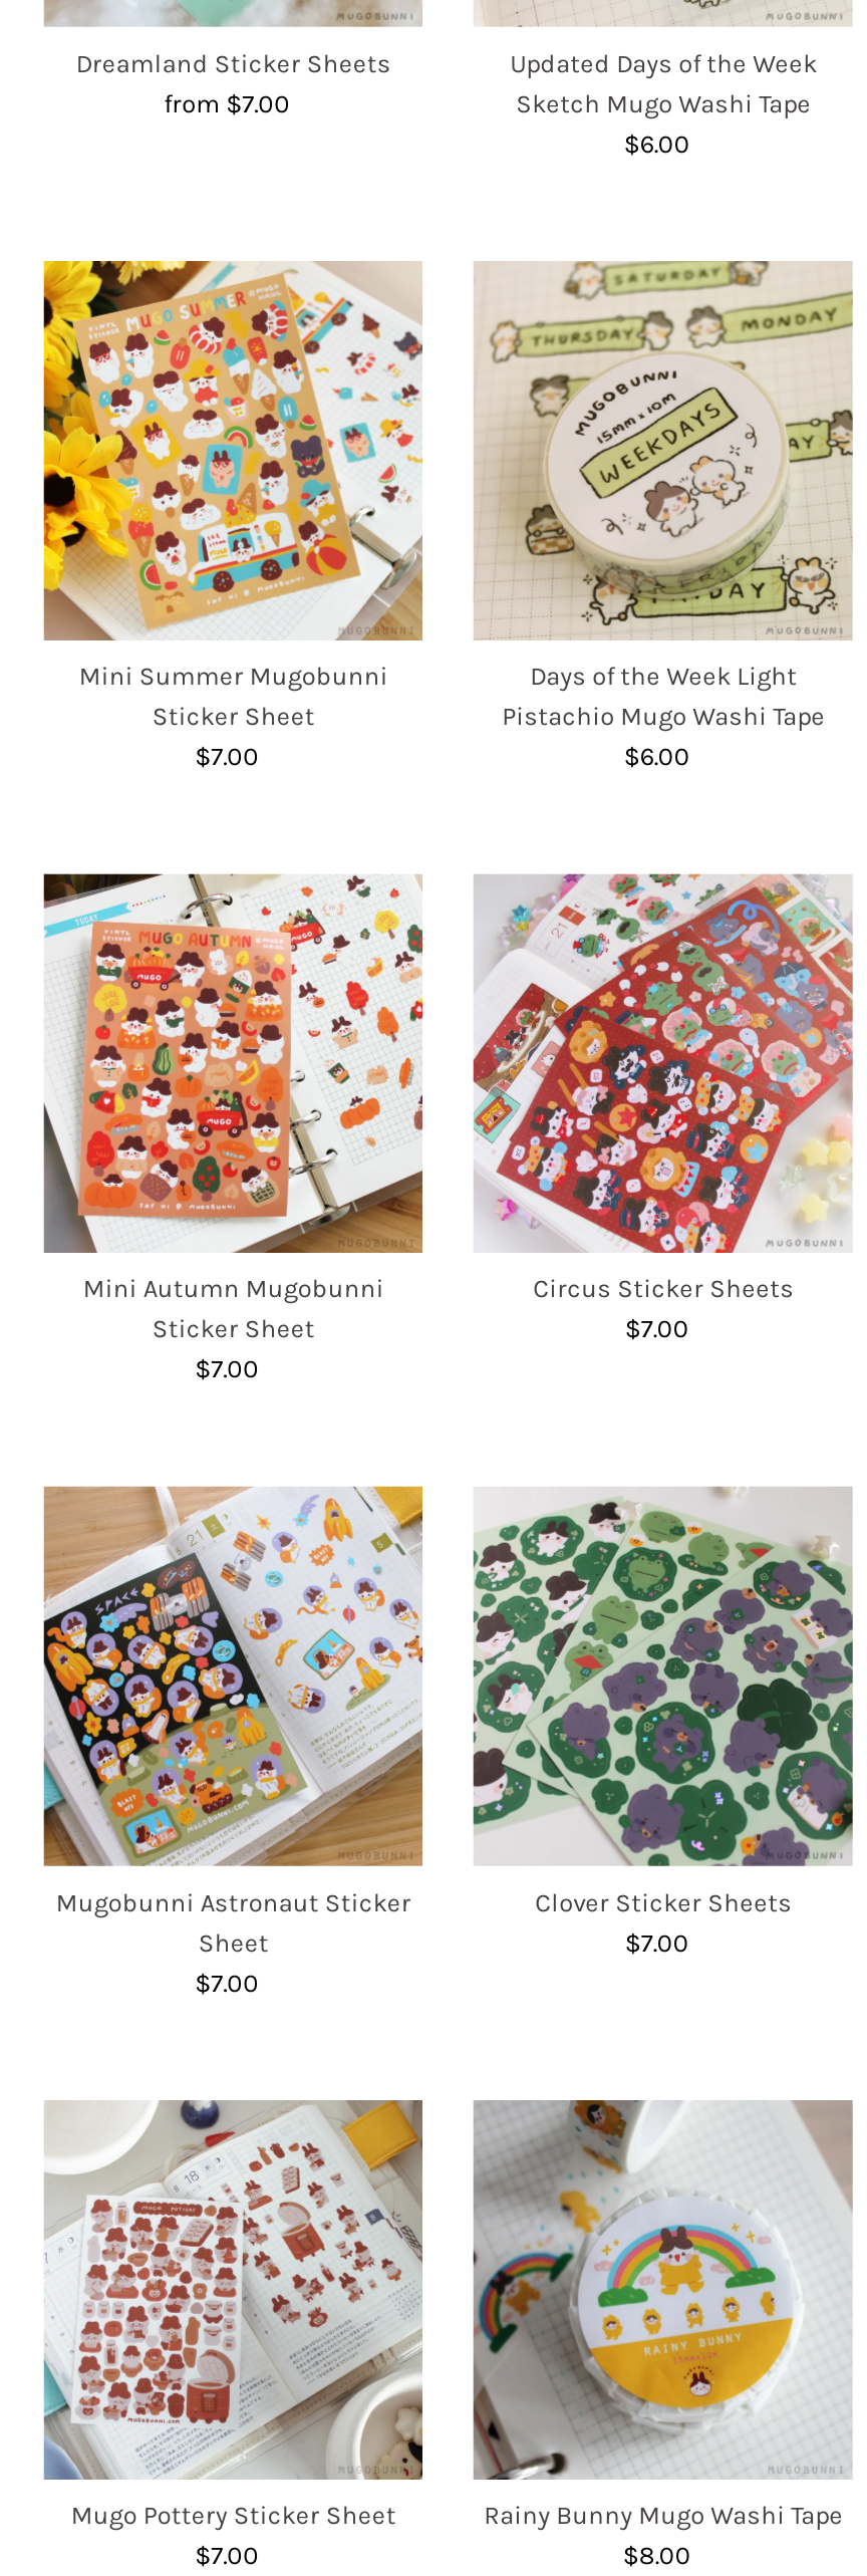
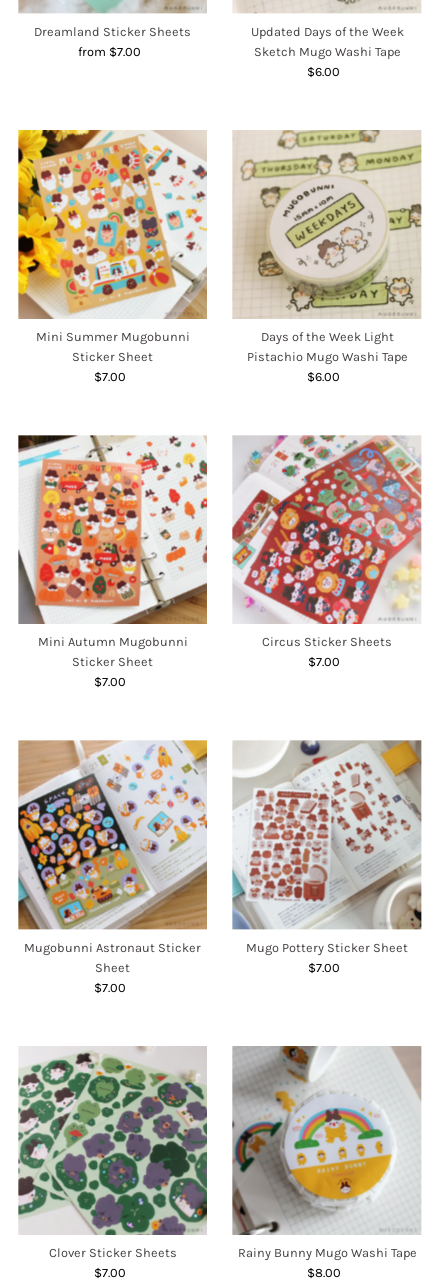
moved [471,1488,854,1917] -> [17,1047,208,1260]: [image] | Clover Sticker Sheets
moved [43,2100,424,2530] -> [232,740,422,955]: [image] | Mugo Pottery Sticker Sheet

